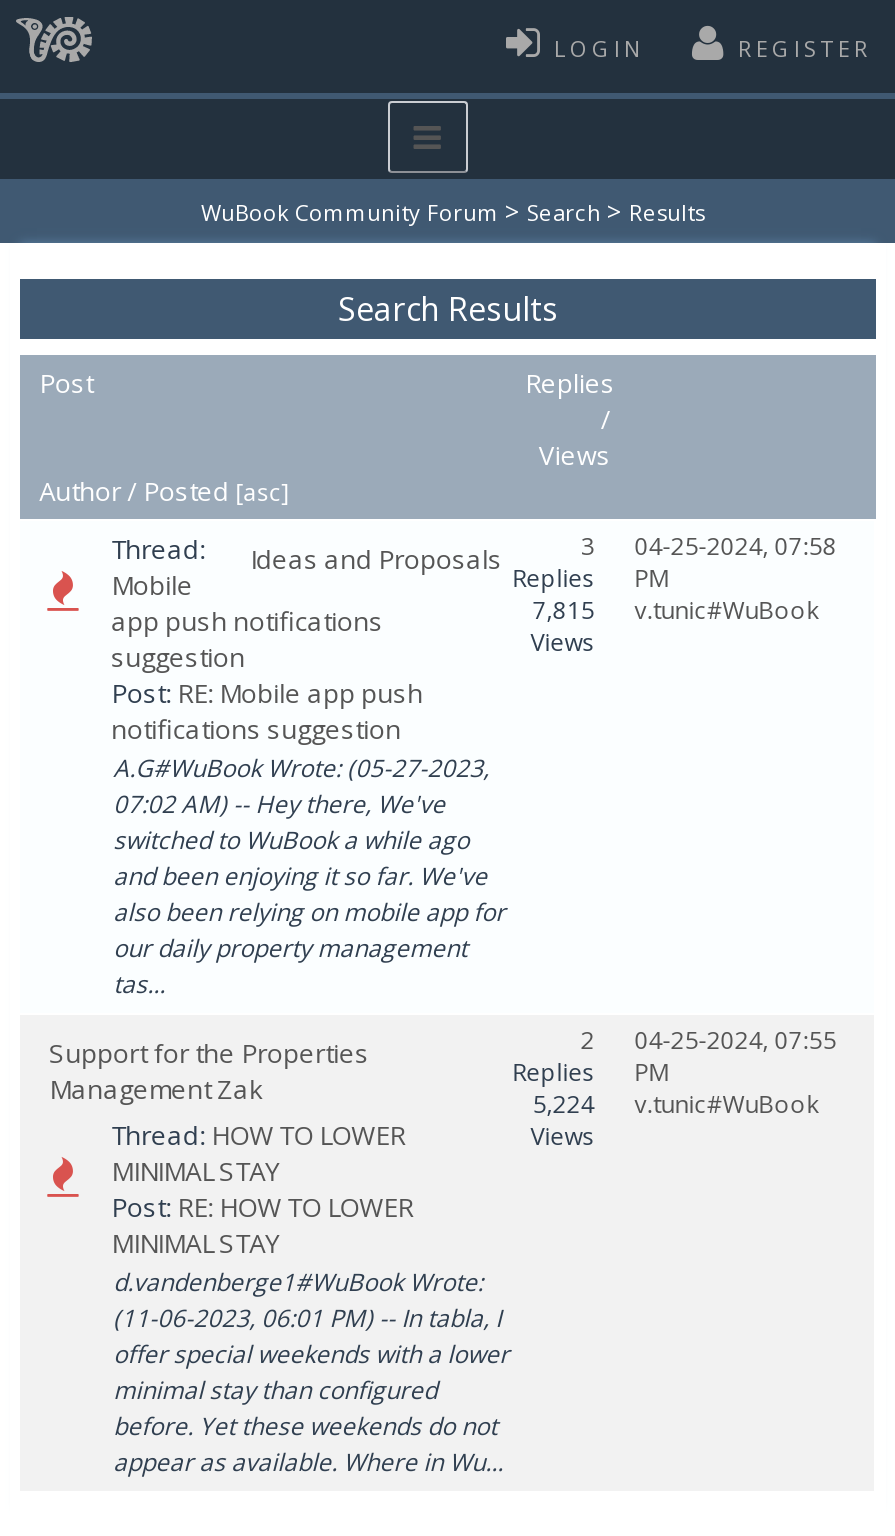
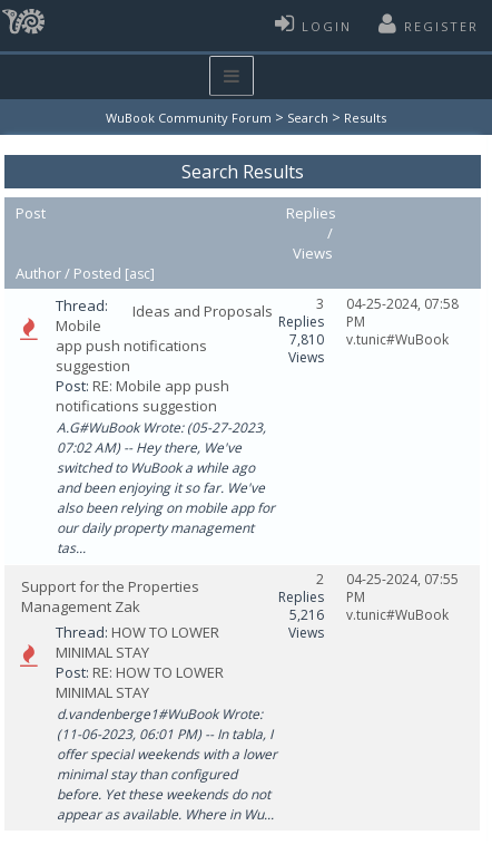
[533,594,819,628] 7,815 v.tunic#WuBook -> [290,330,449,349] 7,810 v.tunic#WuBook
[533,1088,819,1122] 5,224 v.tunic#WuBook -> [290,606,449,625] 5,216 v.tunic#WuBook

